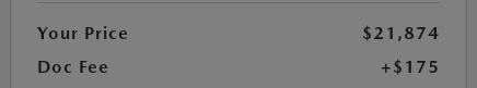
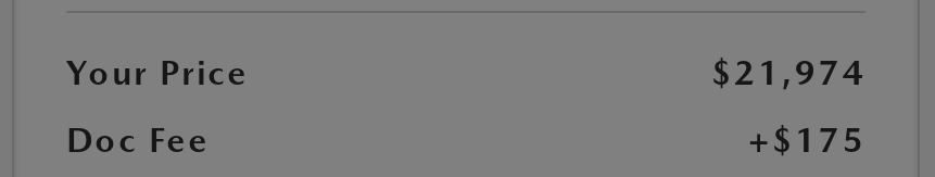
[362,23,440,44] $21,874 -> [711,52,865,93] $21,974

